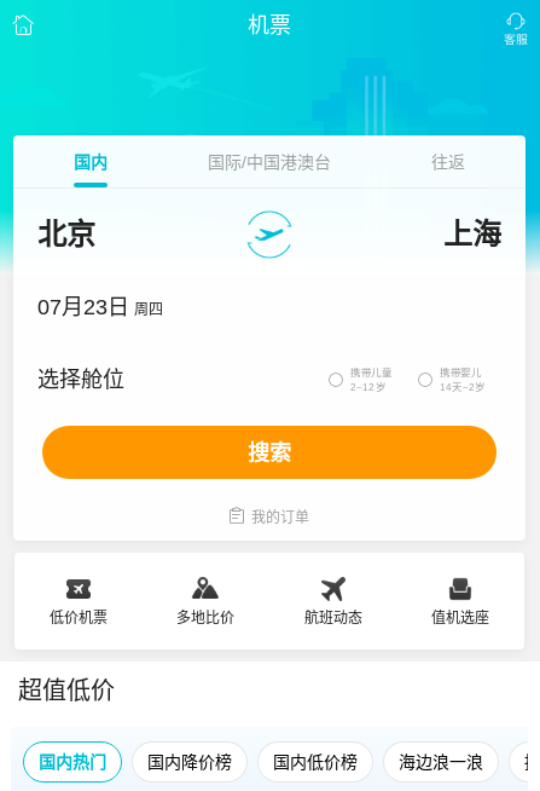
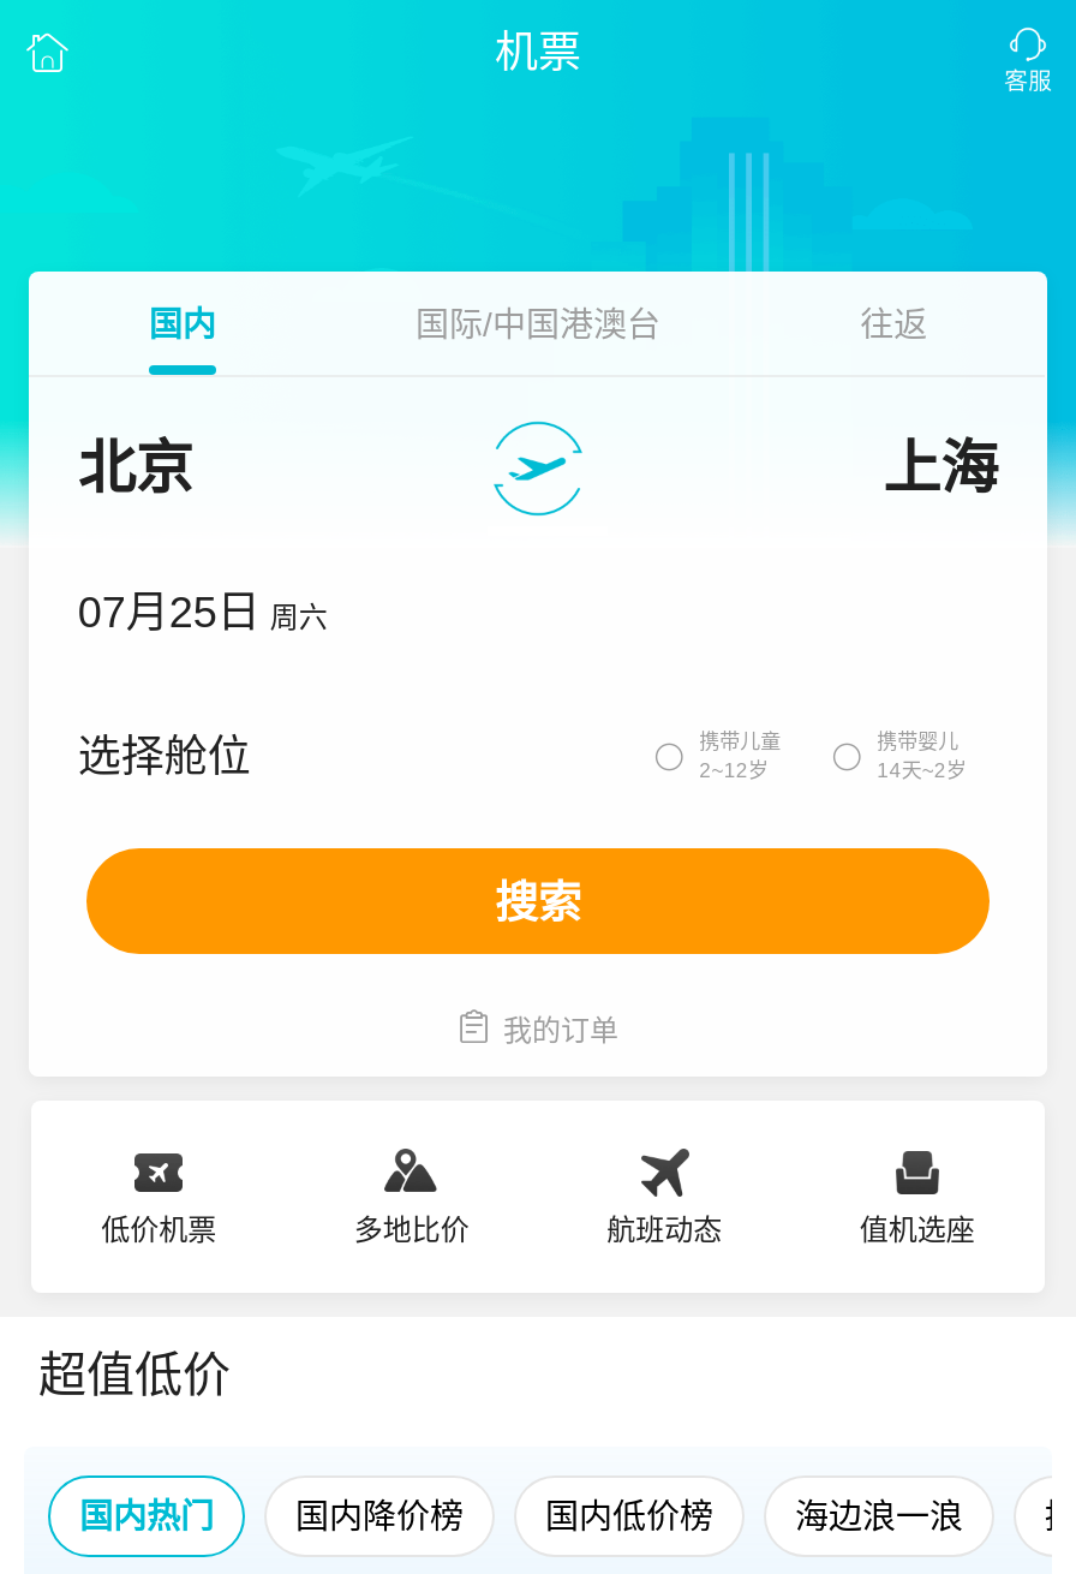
[38,295,163,319] 07月23日 周四 -> [78,589,327,637] 07月25日 周六

